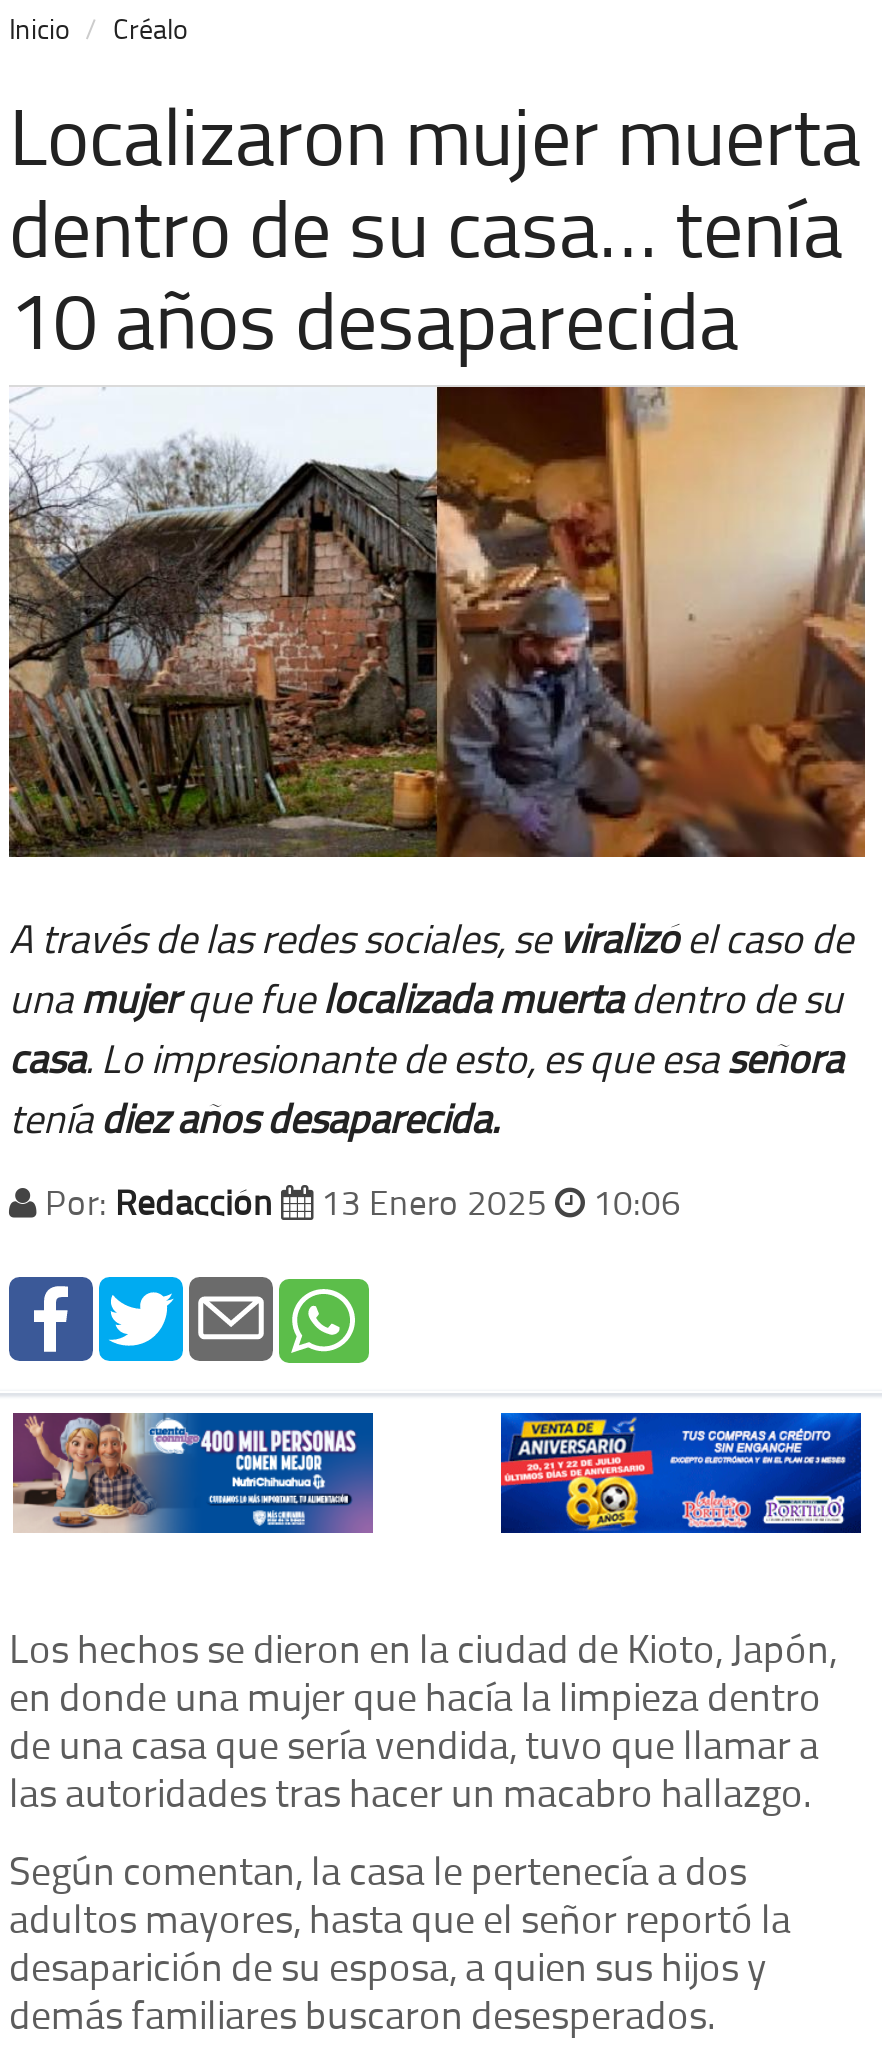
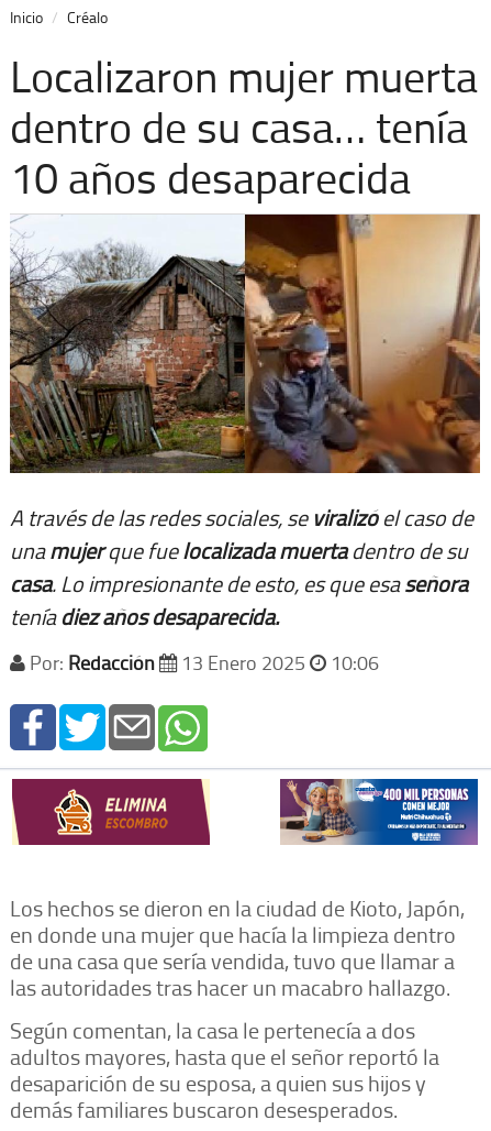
[11,1411,375,1535] [image] -> [12,778,210,846] [image]
[499,1411,863,1535] [image] -> [279,778,479,846] [image]

